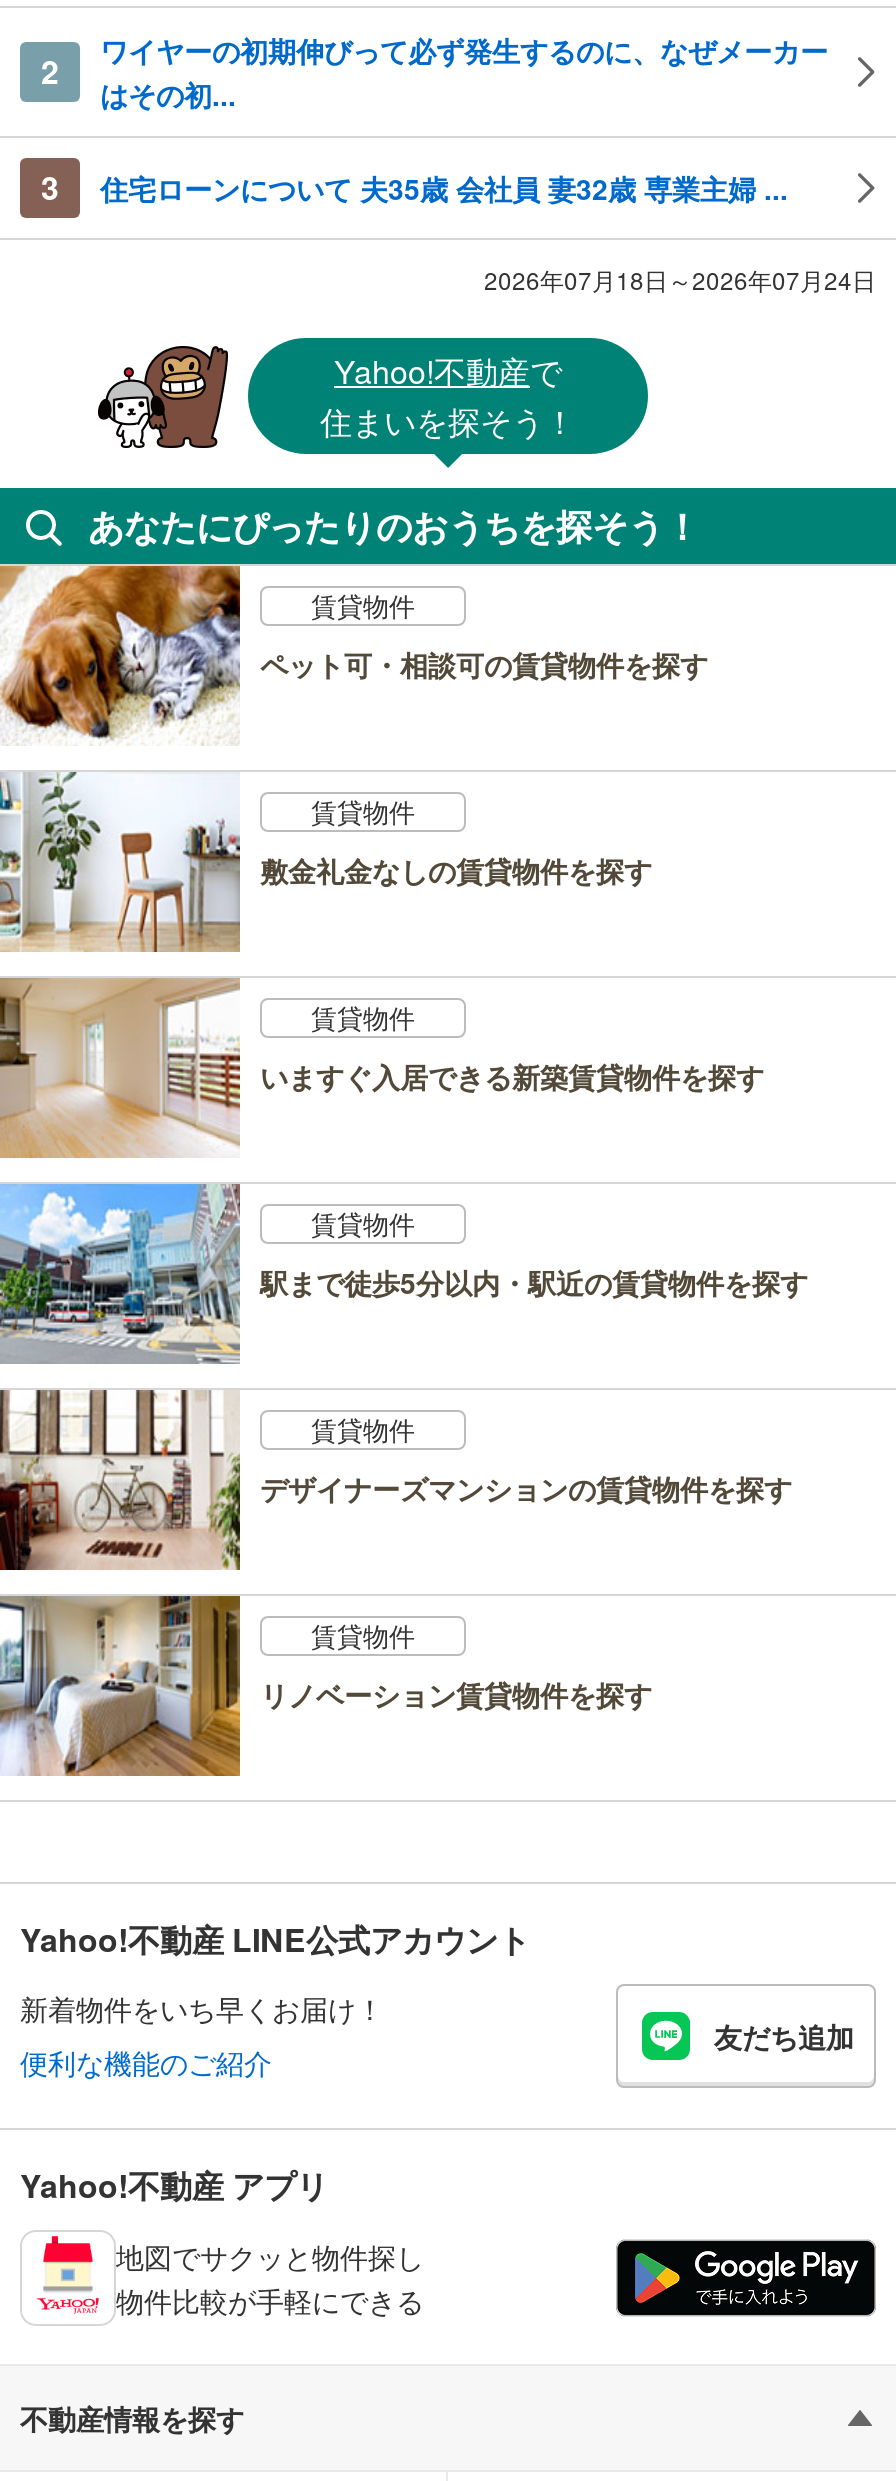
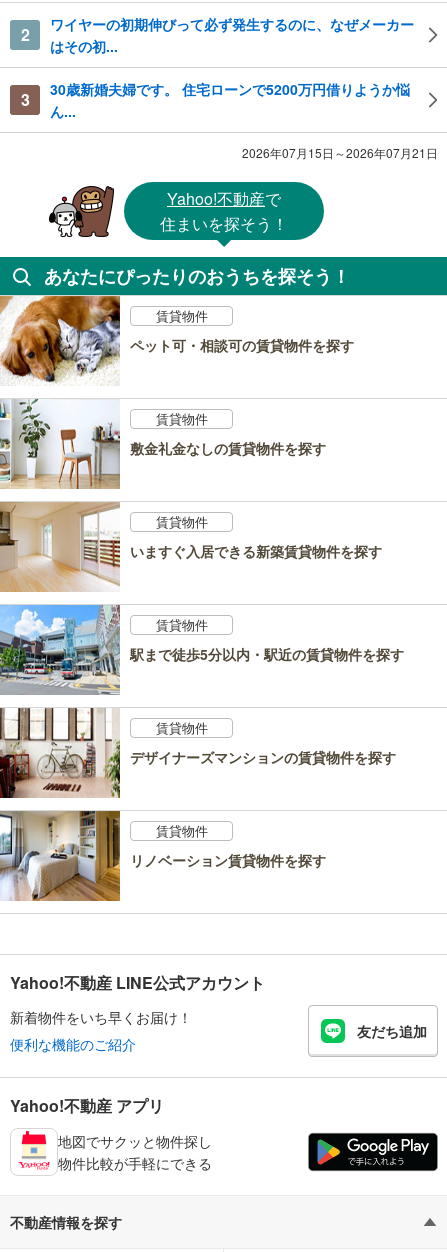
[100,168,788,208] 住宅ローンについて 夫35歳 会社員 妻32歳 専業主婦 ... -> [50,79,410,121] 30歳新婚夫婦です。 住宅ローンで5200万円借りようか悩 | ん...
[484,262,876,296] 2026年07月18日～2026年07月24日 -> [242,144,438,161] 2026年07月15日～2026年07月21日

